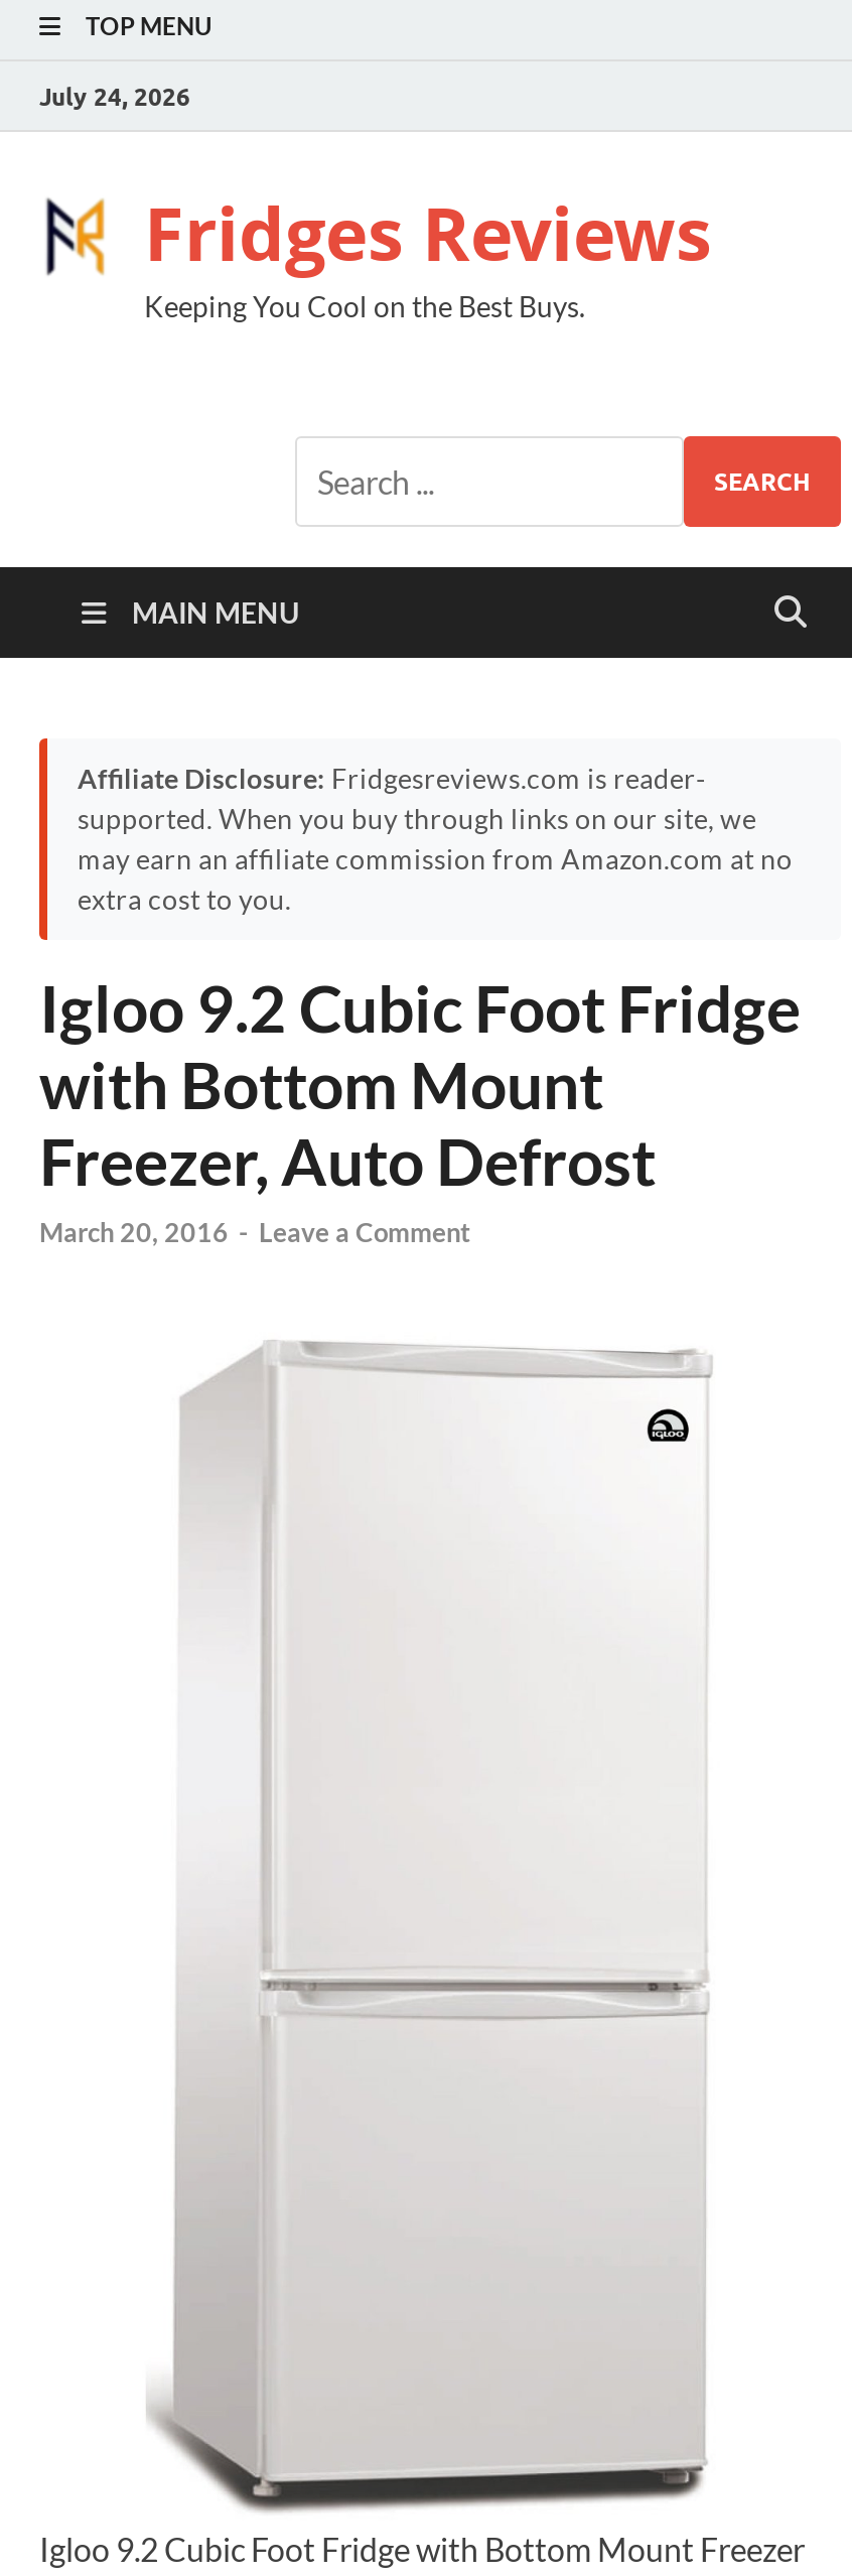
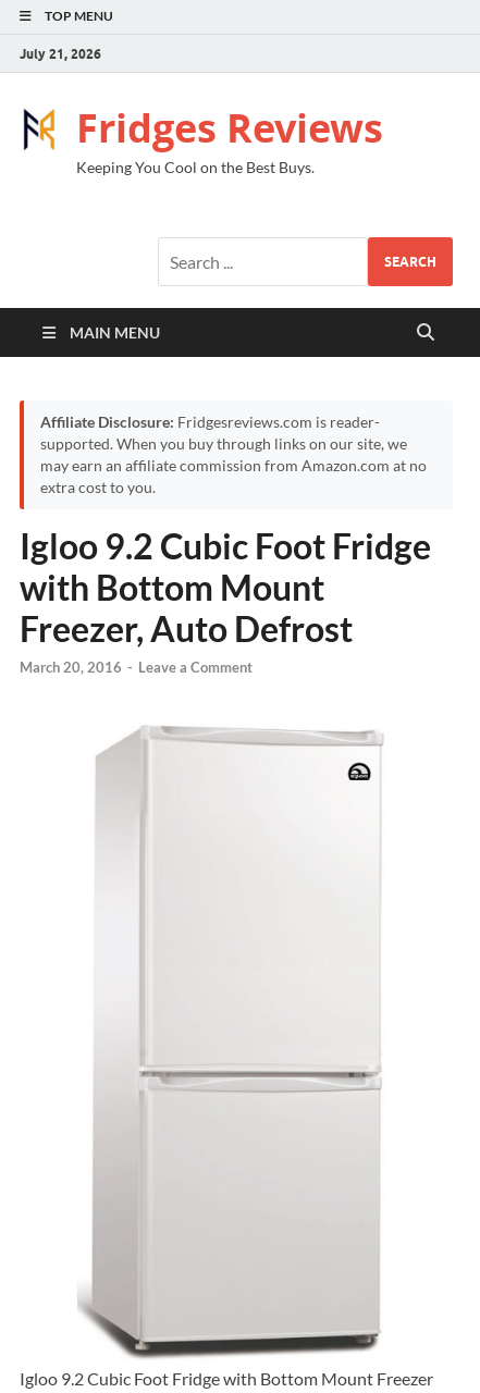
[39,81,190,111] July 24, 2026 -> [20,45,101,61] July 21, 2026

